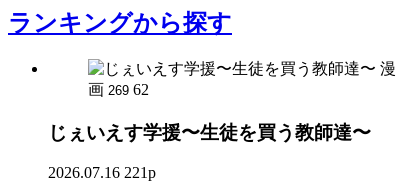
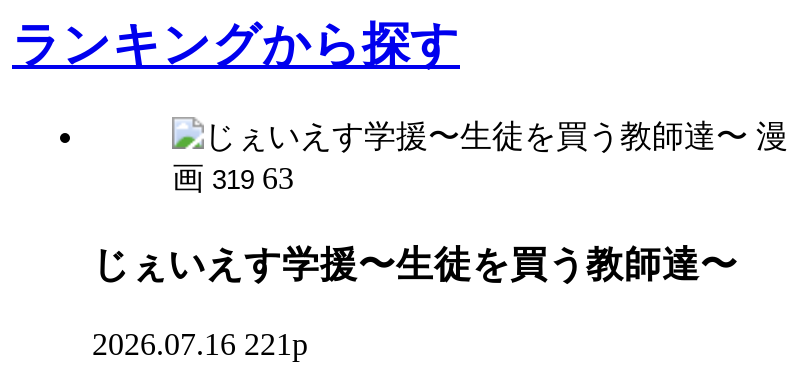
[88,81,149,98] 画 269 62 -> [172,161,294,195] 画 319 63

